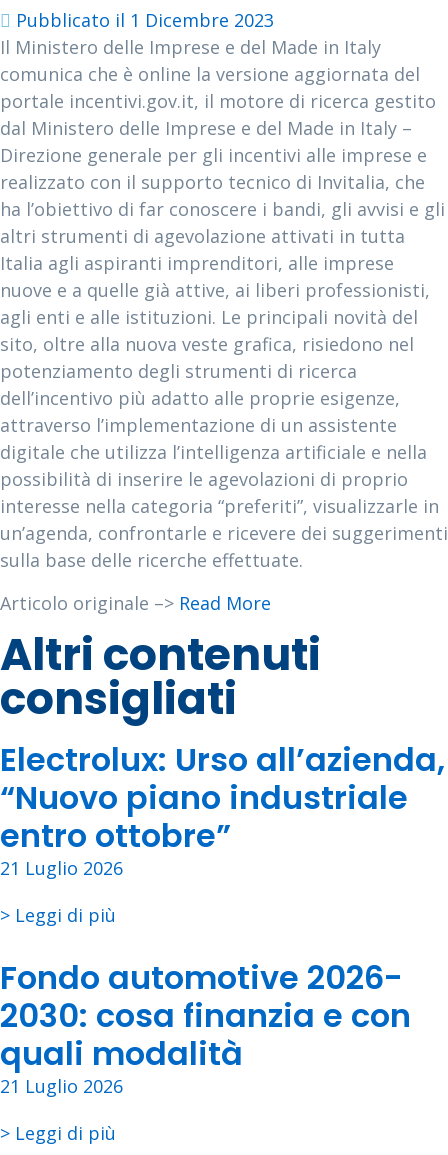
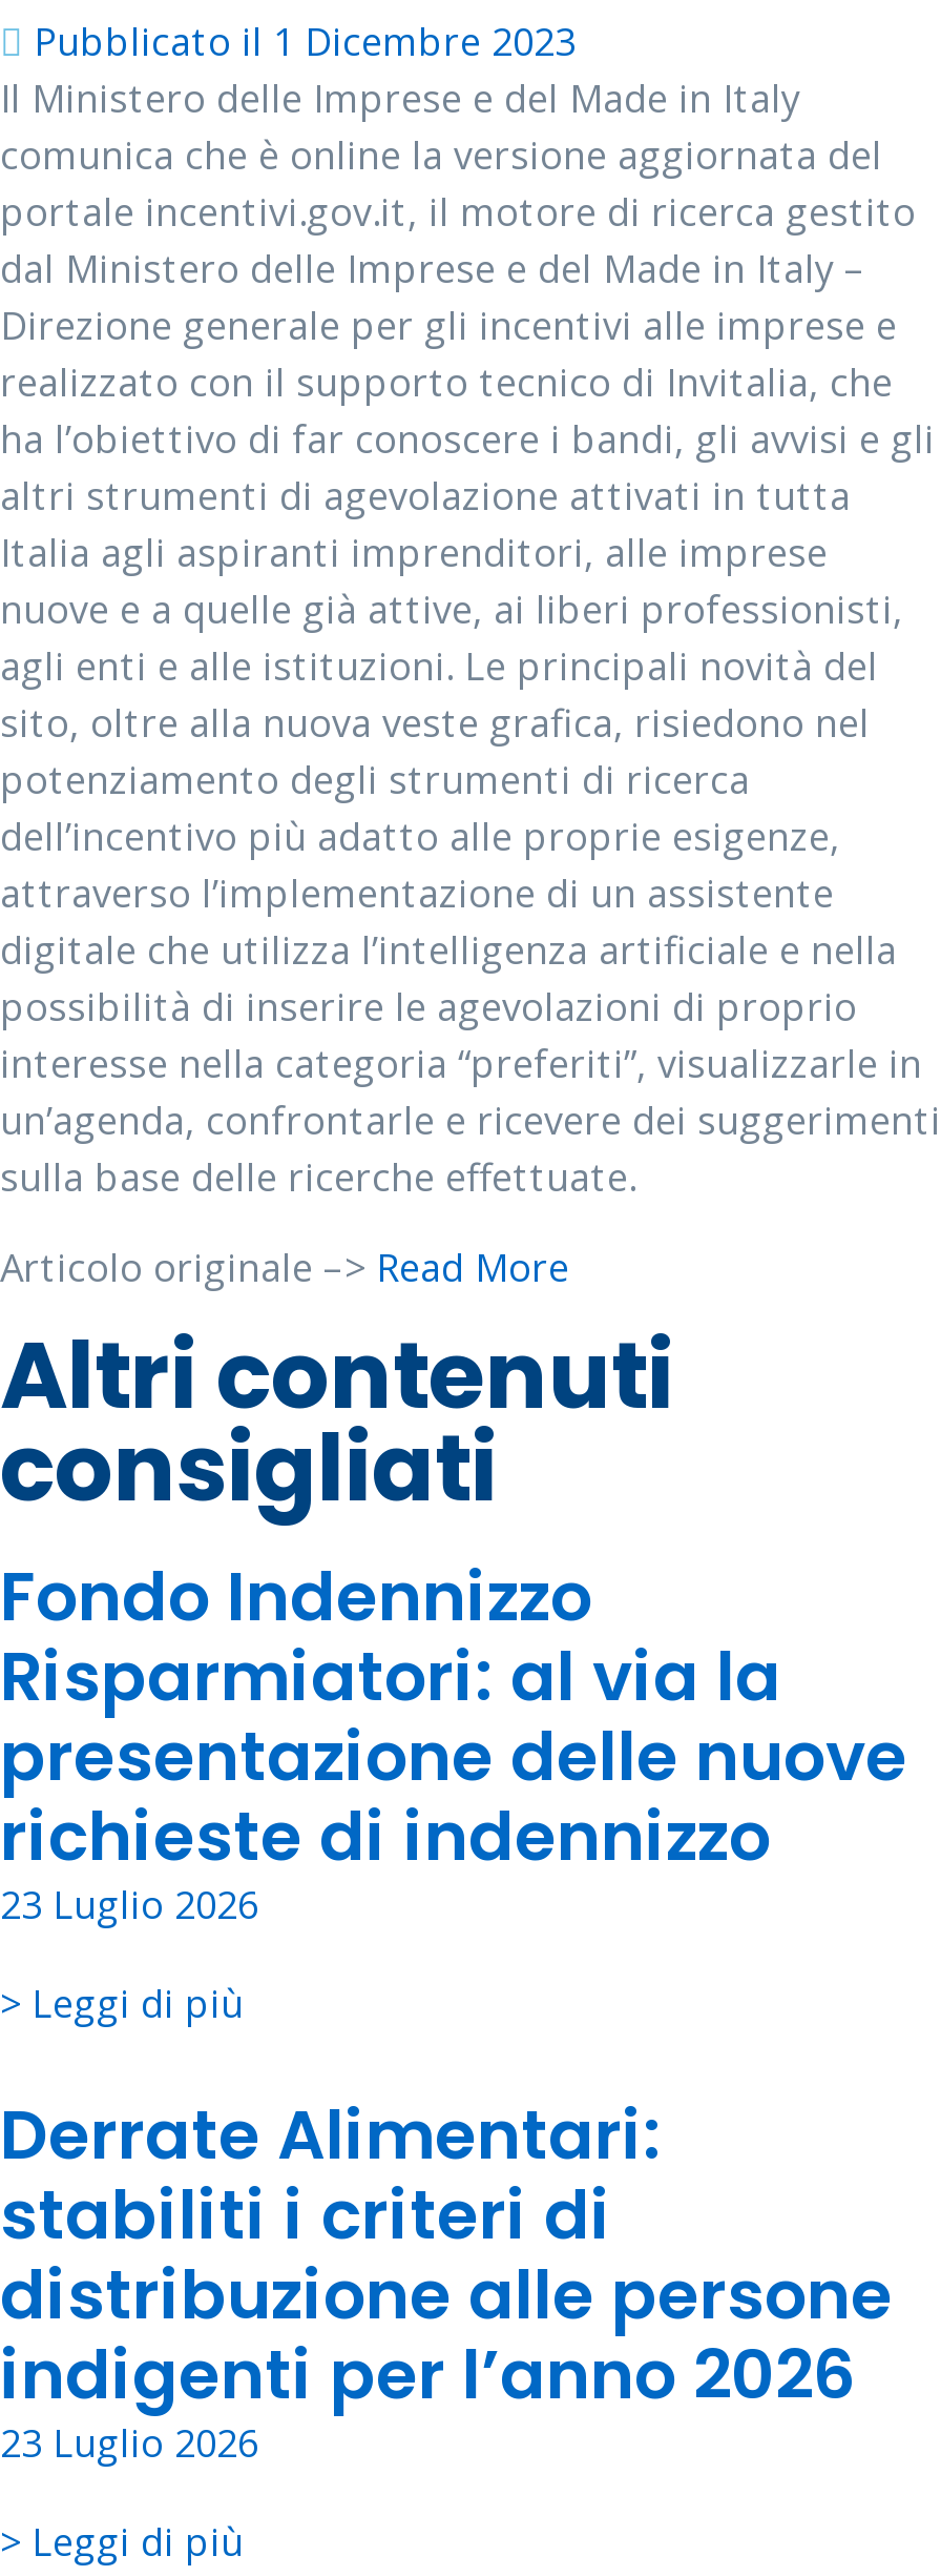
[0,737,445,880] Electrolux: Urso all’azienda, | “Nuovo piano industriale | entro ottobre” | 21 Luglio 2026 -> [0,1549,907,1929] Fondo Indennizzo | Risparmiatori: al via la | presentazione delle nuove | richieste di indennizzo | 23 Luglio 2026
[0,955,411,1098] Fondo automotive 2026- | 2030: cosa finanzia e con | quali modalità | 21 Luglio 2026 -> [0,2087,893,2468] Derrate Alimentari: | stabiliti i criteri di | distribuzione alle persone | indigenti per l’anno 2026 | 23 Luglio 2026

